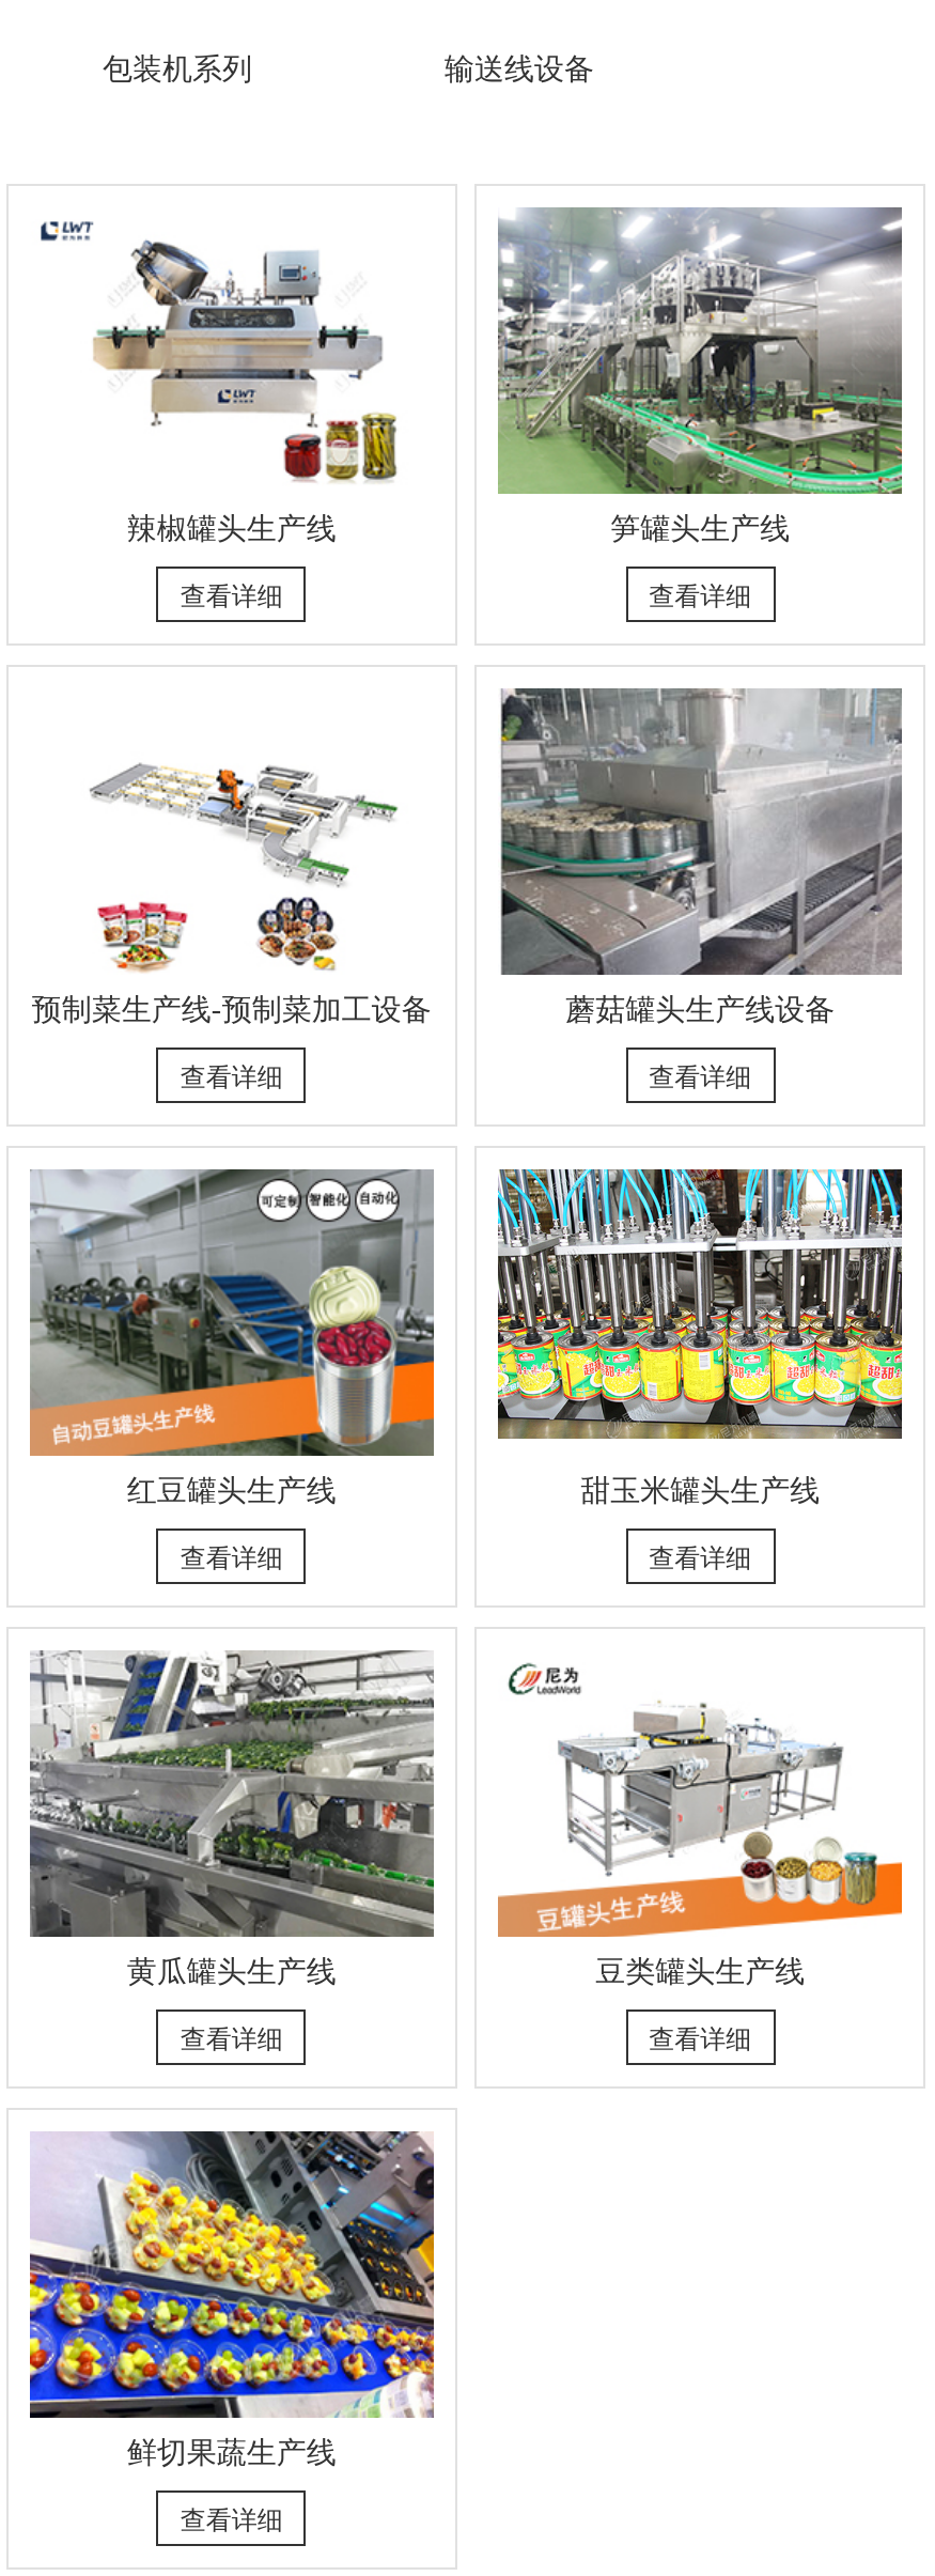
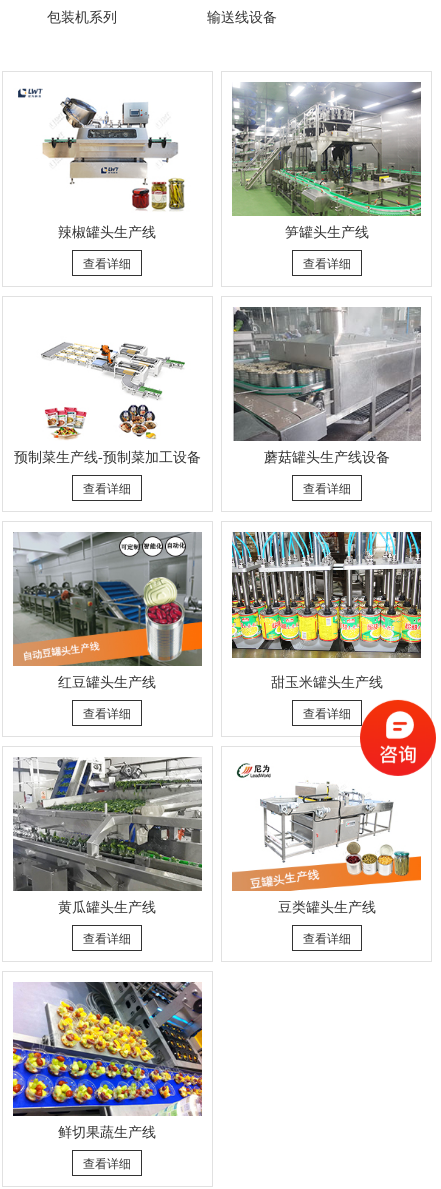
none -> [359,699,437,777] [image]

